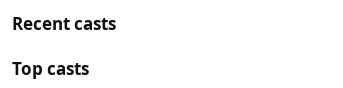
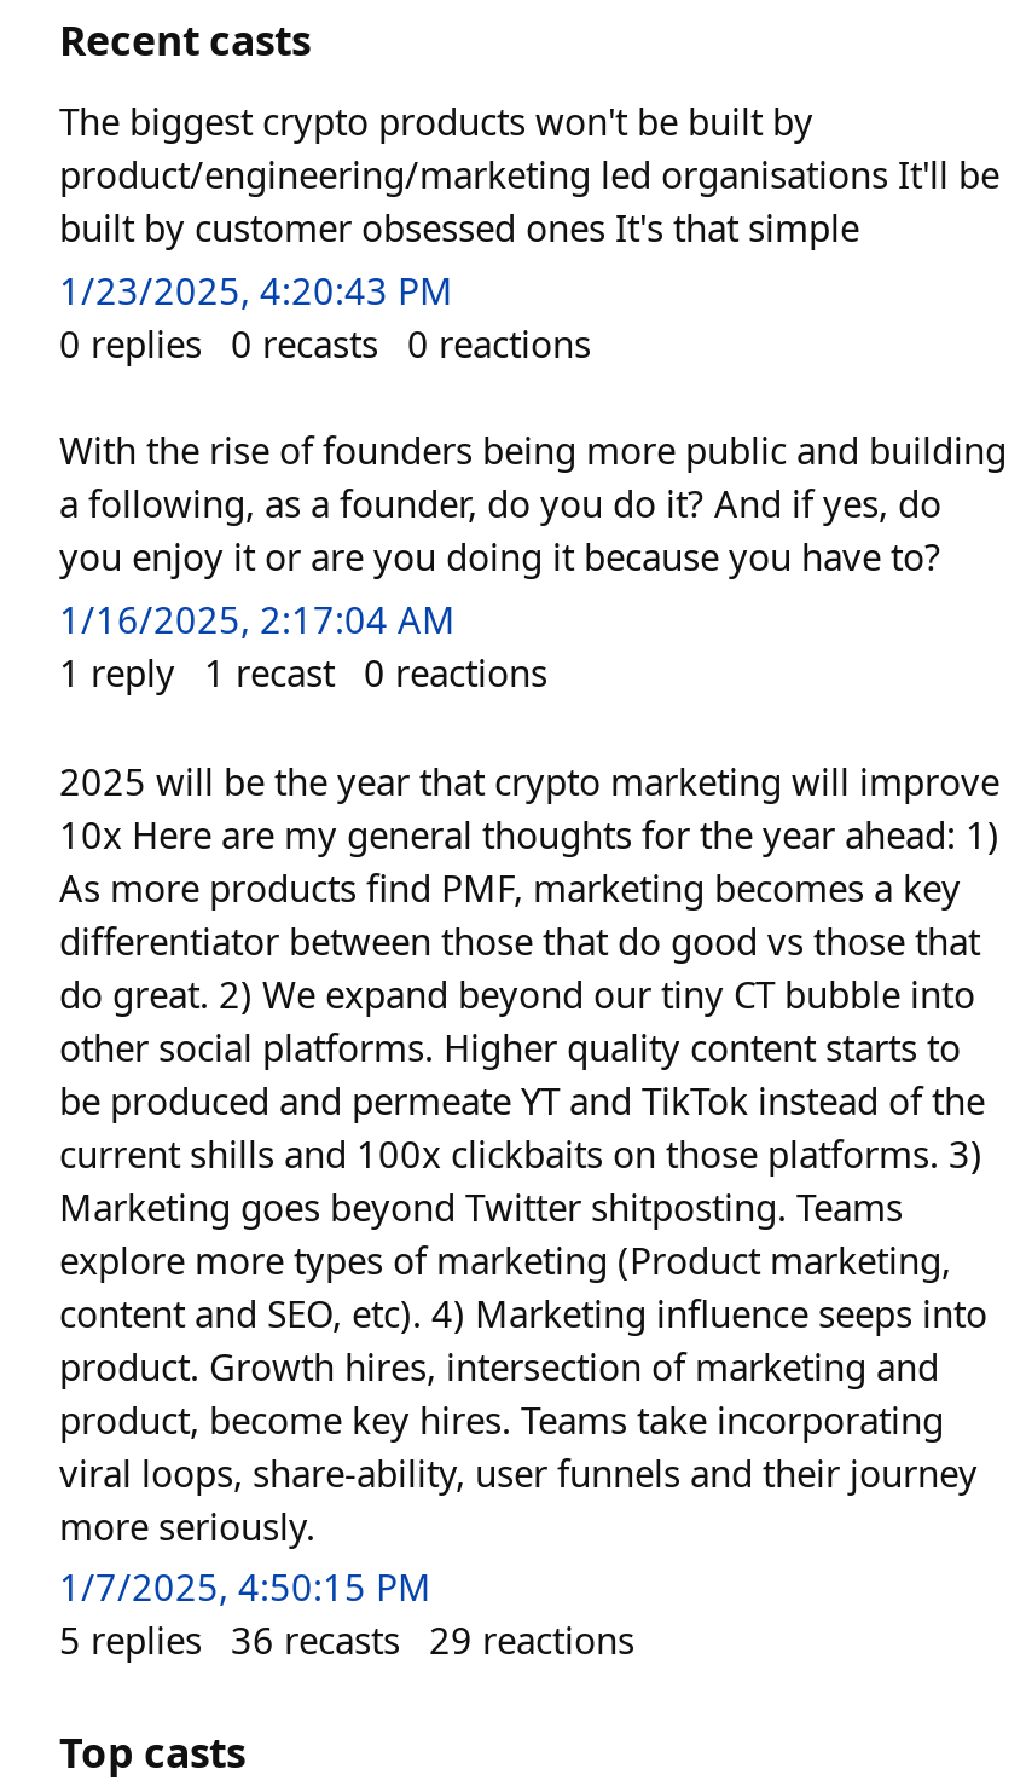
none -> [59,97,1007,1664] The biggest crypto products won't be built by | product/engineering/marketing led organisations It'll be | built by customer obsessed ones It's that simple | 1/23/2025, 4:20:43 PM | 0 replies 0 recasts 0 reactions | With the rise of founders being more public and building | a following, as a founder, do you do it? And if yes, do | you enjoy it or are you doing it because you have to? | 1/16/2025, 2:17:04 AM | 1 reply 1 recast 0 reactions | 2025 will be the year that crypto marketing will improve | 10x Here are my general thoughts for the year ahead: 1) | As more products find PMF, marketing becomes a key | differentiator between those that do good vs those that | do great. 2) We expand beyond our tiny CT bubble into | other social platforms. Higher quality content starts to | be produced and permeate YT and TikTok instead of the | current shills and 100x clickbaits on those platforms. 3) | Marketing goes beyond Twitter shitposting. Teams | explore more types of marketing (Product marketing, | content and SEO, etc). 4) Marketing influence seeps into | product. Growth hires, intersection of marketing and | product, become key hires. Teams take incorporating | viral loops, share-ability, user funnels and their journey | more seriously. | 1/7/2025, 4:50:15 PM | 5 replies 36 recasts 29 reactions

